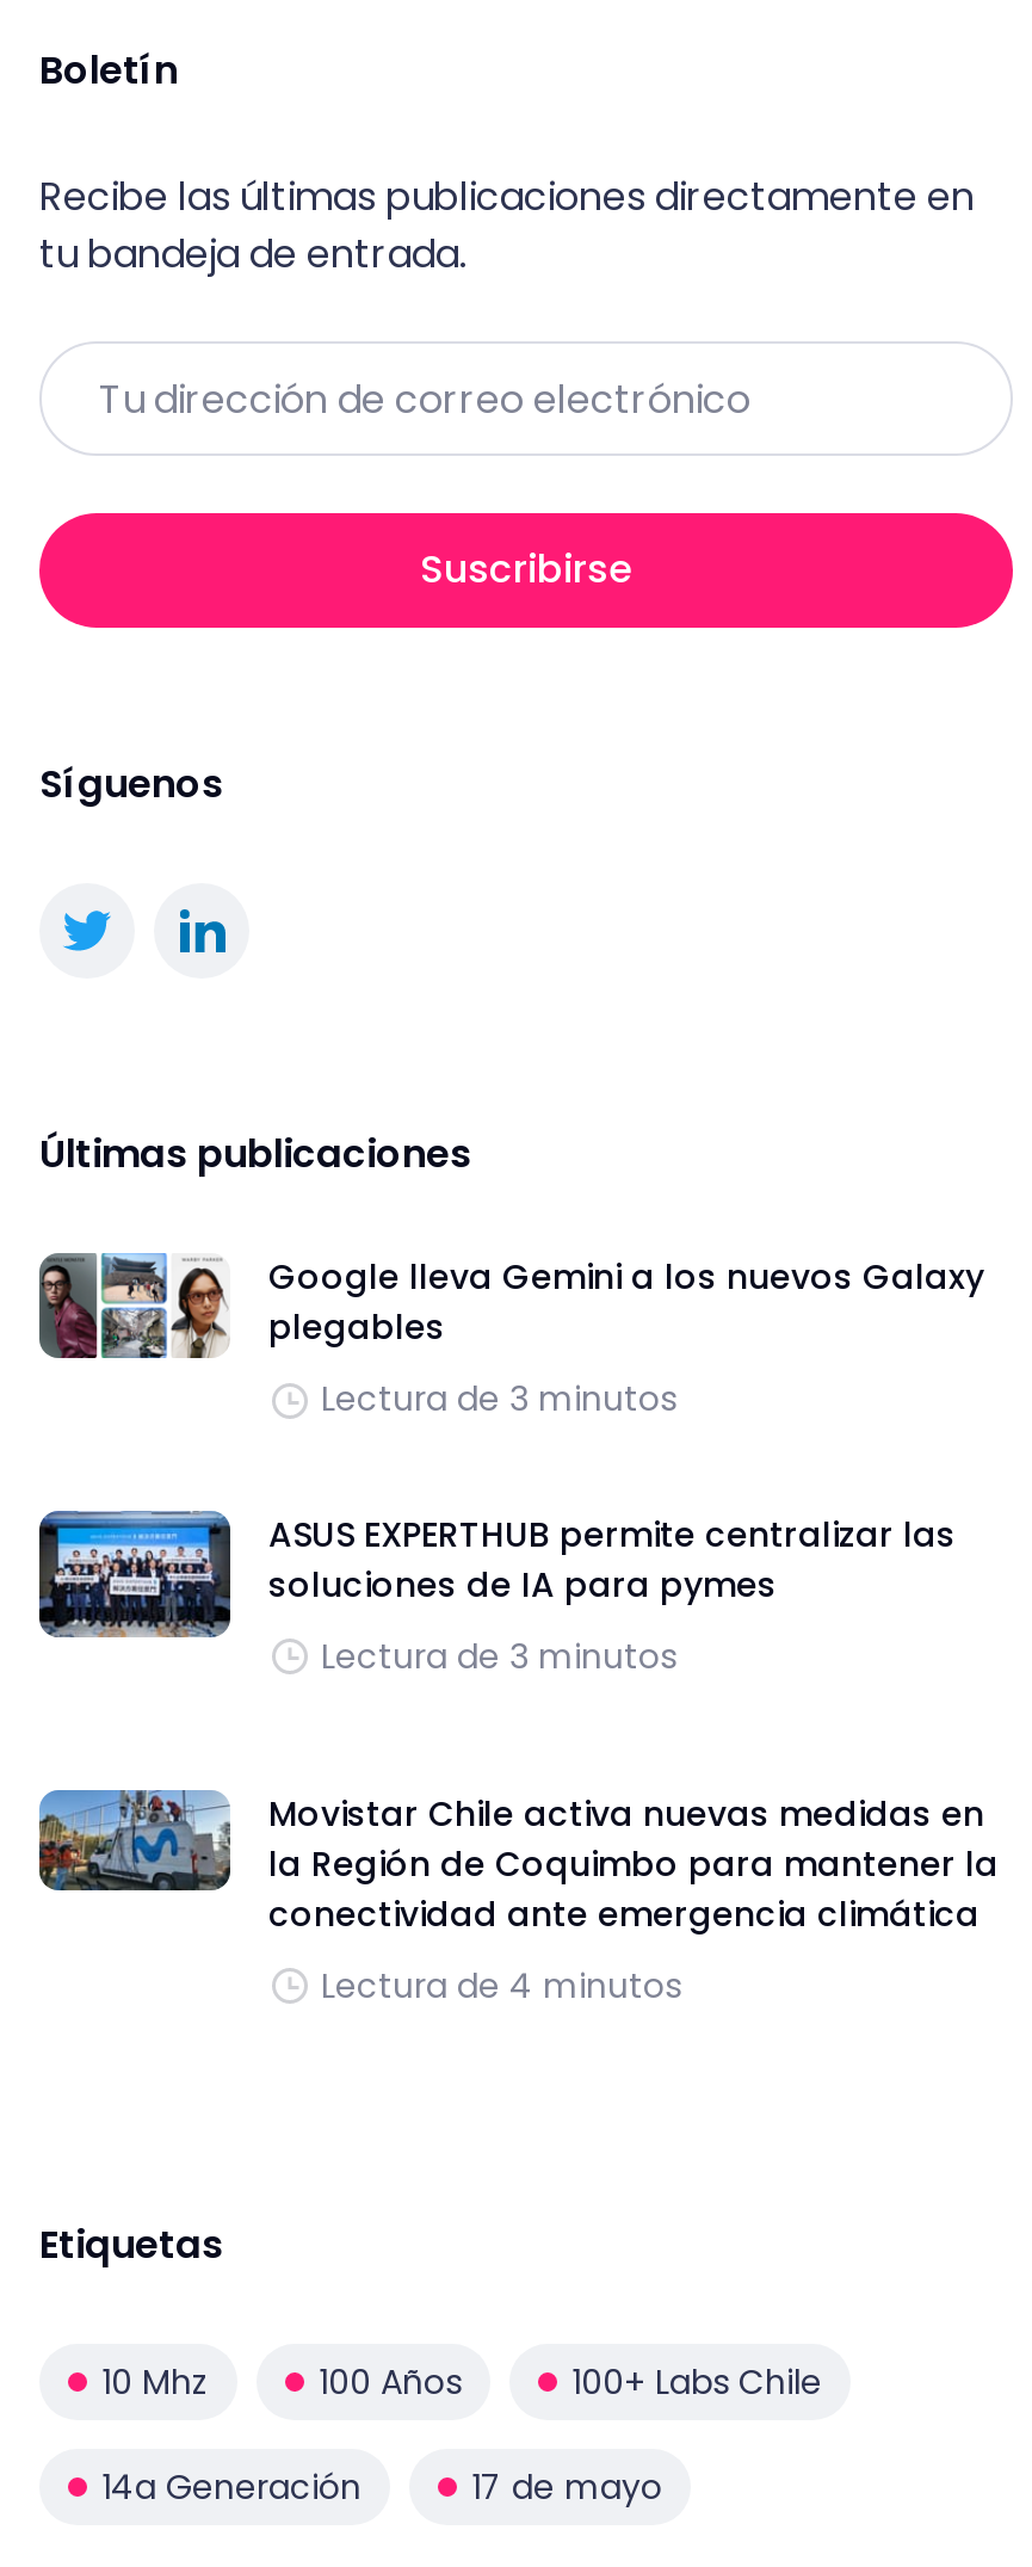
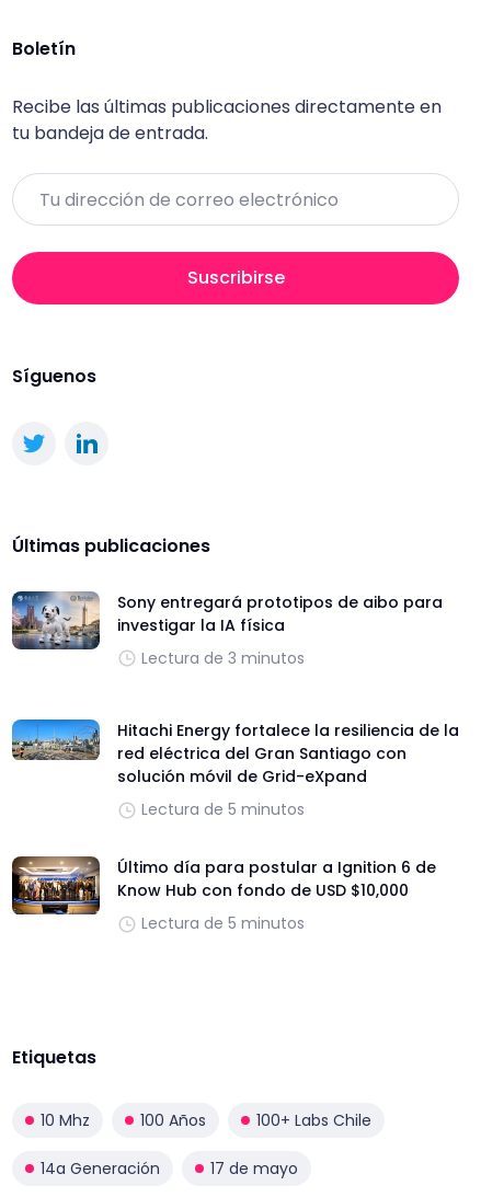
[39,1254,984,1381] [image] | Google lleva Gemini a los nuevos Galaxy | plegables -> [11,591,443,651] [image] | Sony entregará prototipos de aibo para | investigar la IA física
[37,1510,956,1641] [image] | ASUS EXPERTHUB permite centralizar las | soluciones de IA para pymes -> [11,718,459,788] [image] | Hitachi Energy fortalece la resiliencia de la | red eléctrica del Gran Santiago con | solución móvil de Grid-eXpand
[321,1632,676,1680] Lectura de 3 minutos -> [141,799,305,821] Lectura de 5 minutos
[37,1789,999,1938] [image] | Movistar Chile activa nuevas medidas en | la Región de Coquimbo para mantener la | conectividad ante emergencia climática -> [11,849,436,916] [image] | Último día para postular a Ignition 6 de | Know Hub con fondo de USD $10,000
[321,1962,681,2010] Lectura de 4 minutos -> [141,913,305,935] Lectura de 5 minutos

